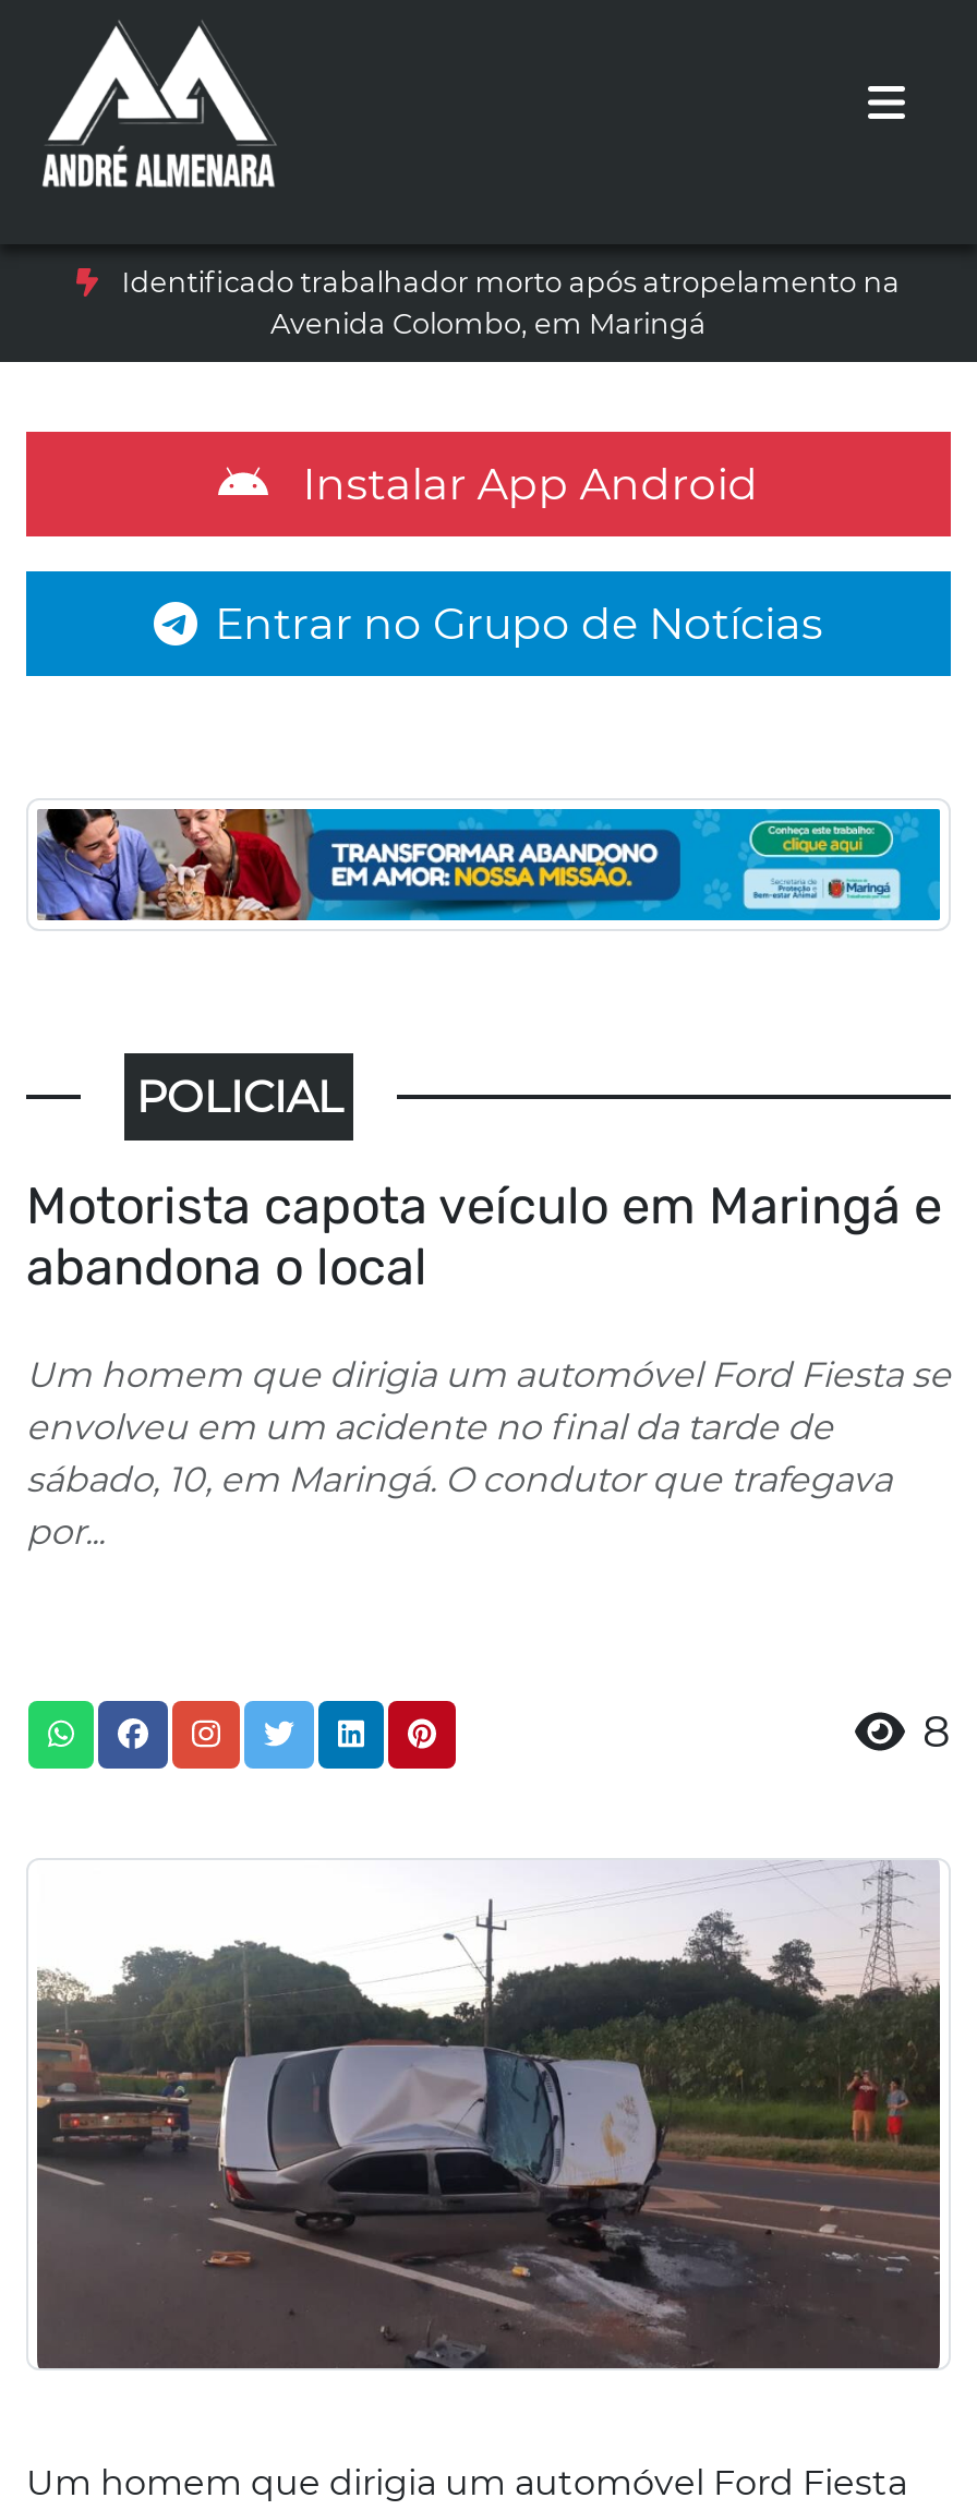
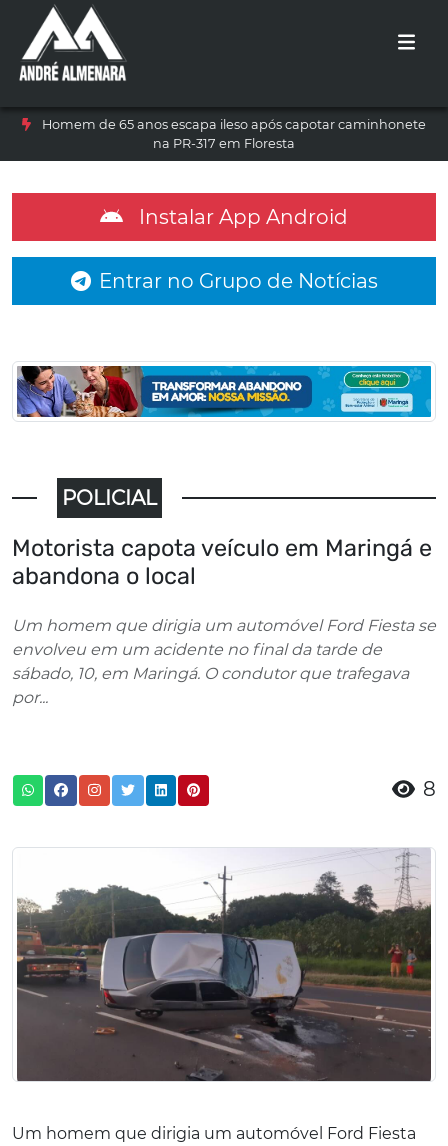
[122,266,900,340] Identificado trabalhador morto após atropelamento na | Avenida Colombo, em Maringá -> [42,117,426,151] Homem de 65 anos escapa ileso após capotar caminhonete | na PR-317 em Floresta

